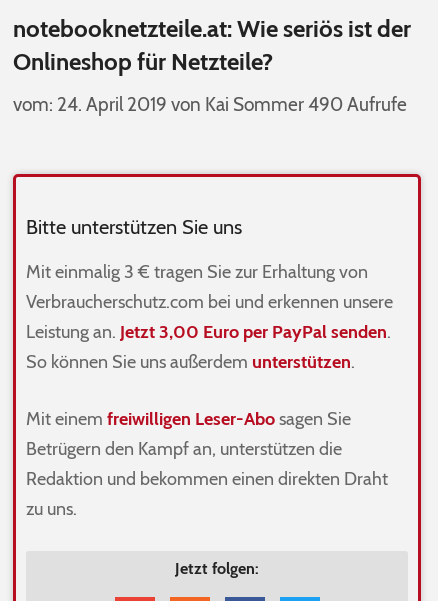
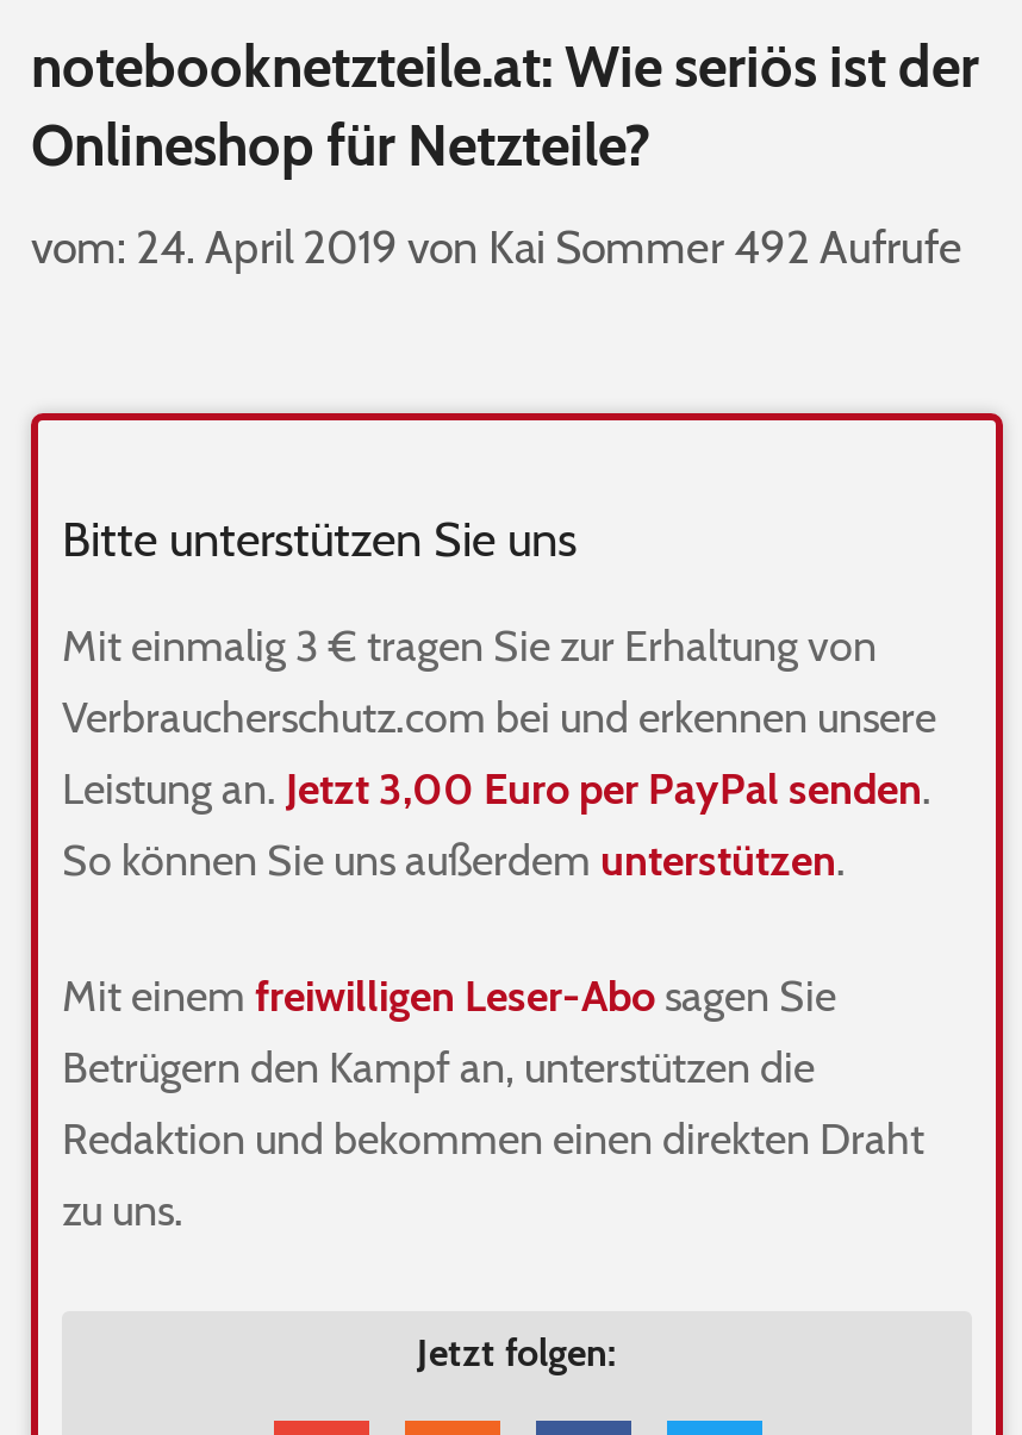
[57,92,407,115] 24. April 2019 von Kai Sommer 490 Aufrufe -> [136,219,962,274] 24. April 2019 von Kai Sommer 492 Aufrufe

